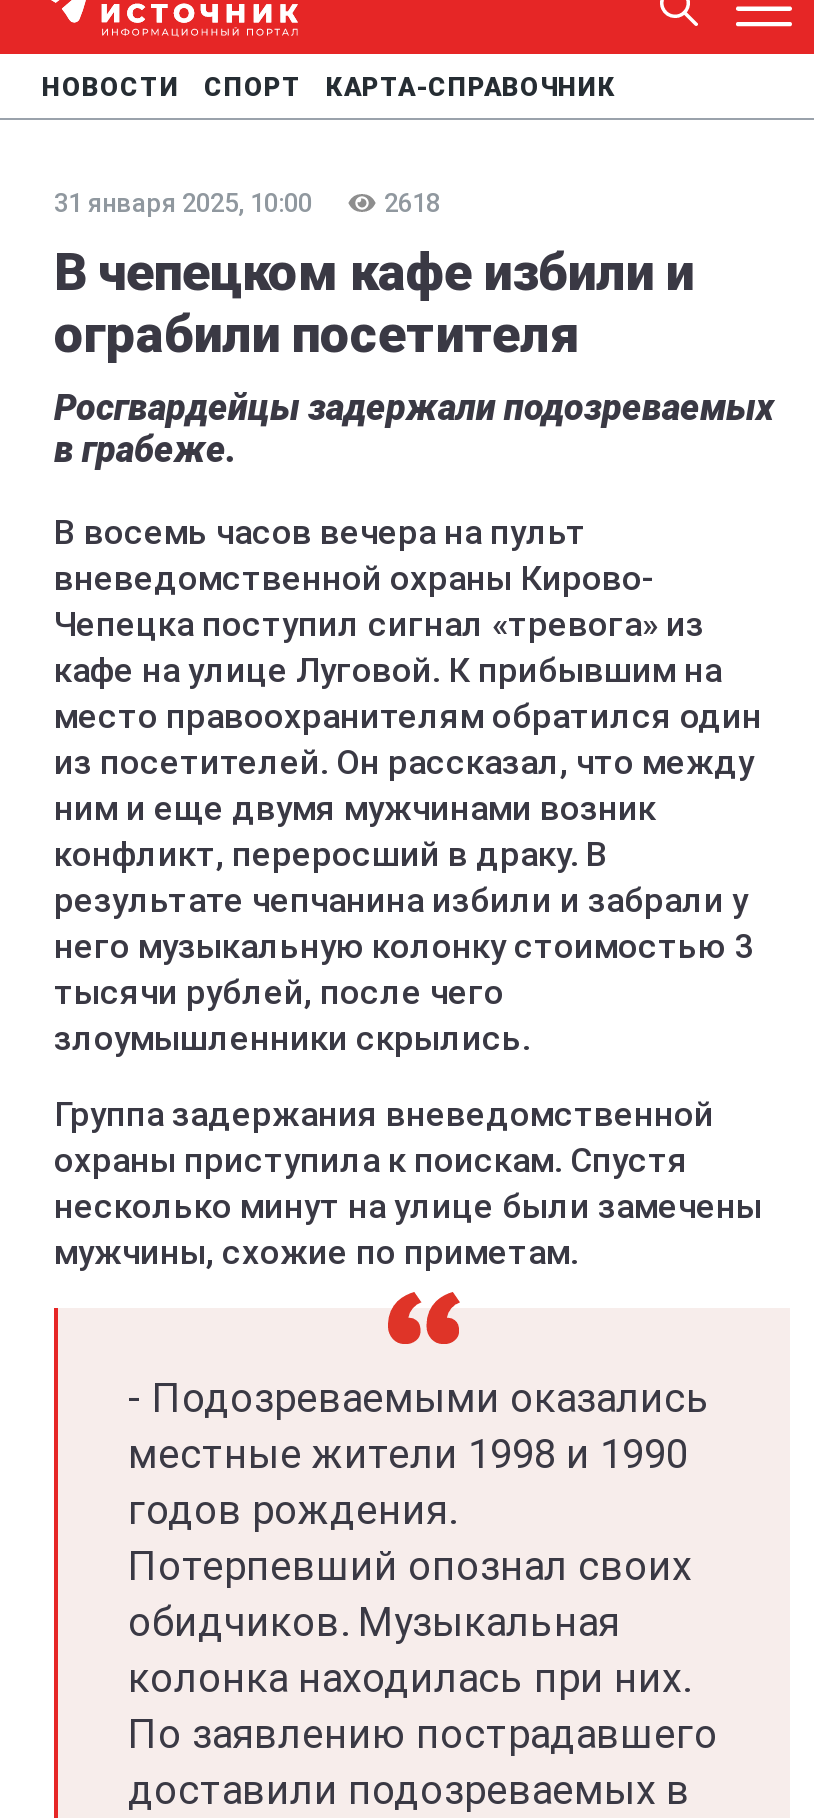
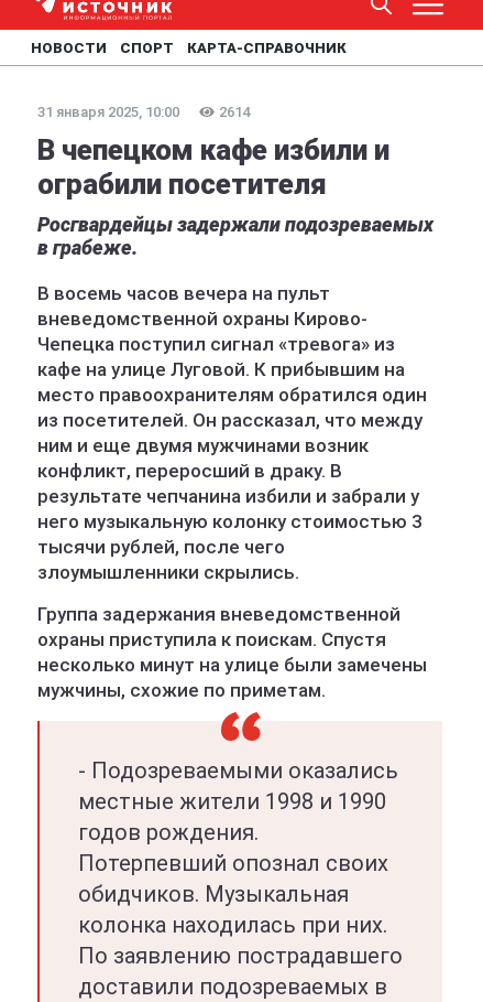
[384,188,440,218] 2618 -> [219,104,250,120] 2614

